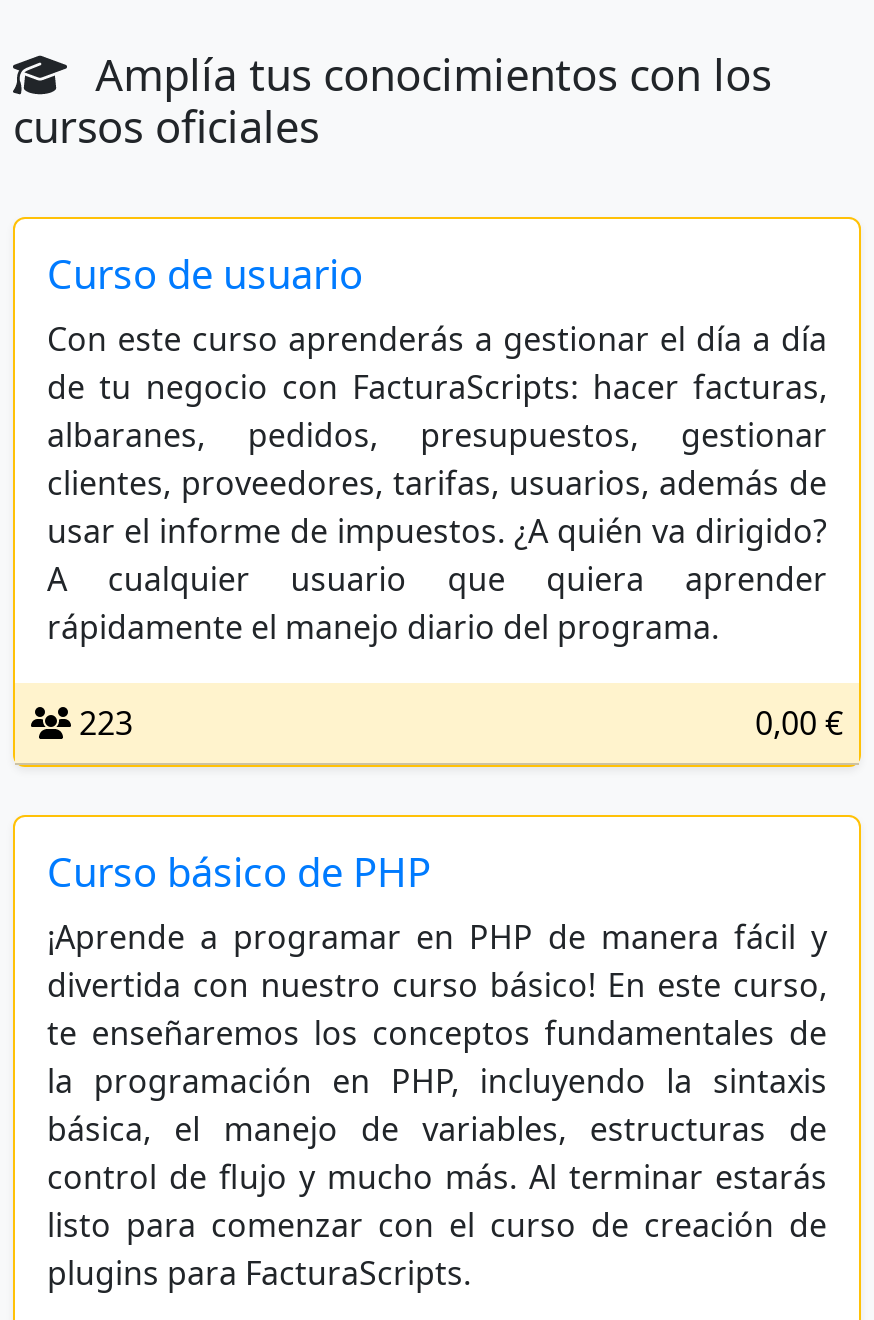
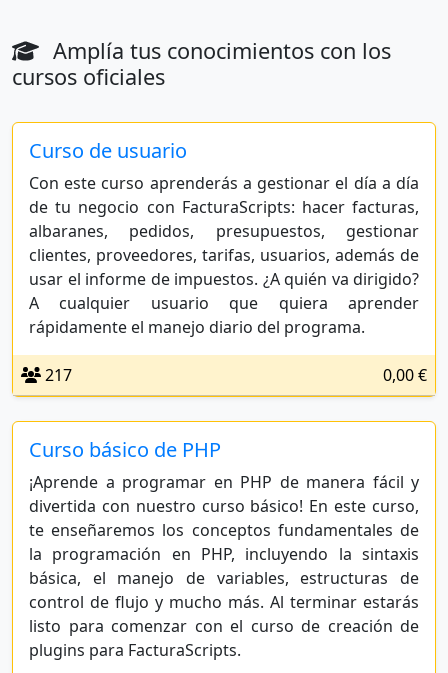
[71,701,133,745] 223 -> [41,364,72,386] 217

